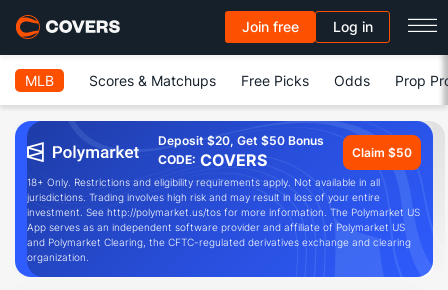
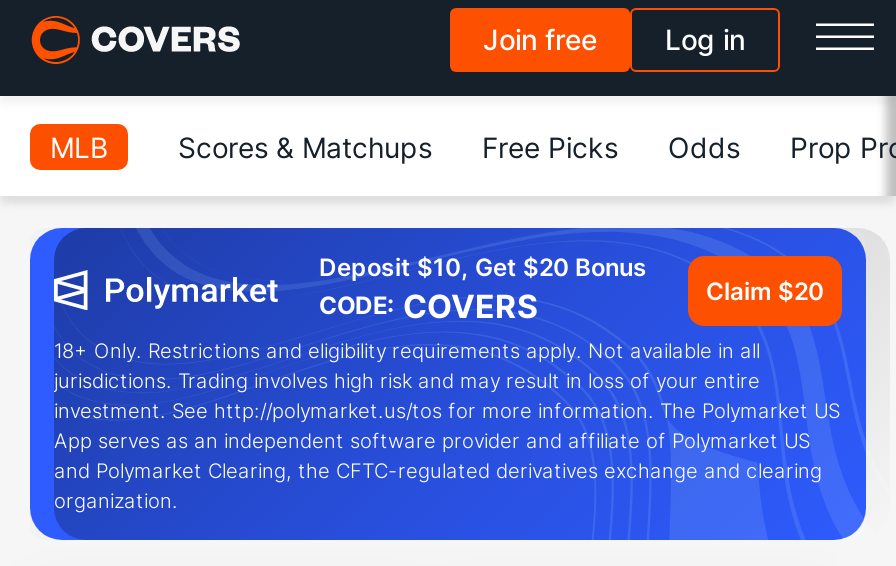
[158,133,324,148] Deposit $20, Get $50 Bonus -> [319,252,647,282] Deposit $10, Get $20 Bonus
[352,144,412,159] Claim $50 -> [706,275,824,305] Claim $20

